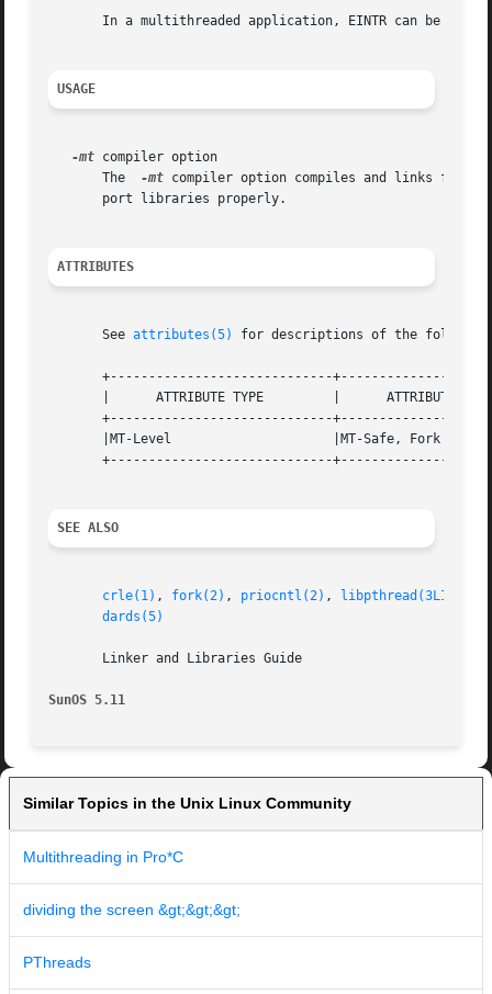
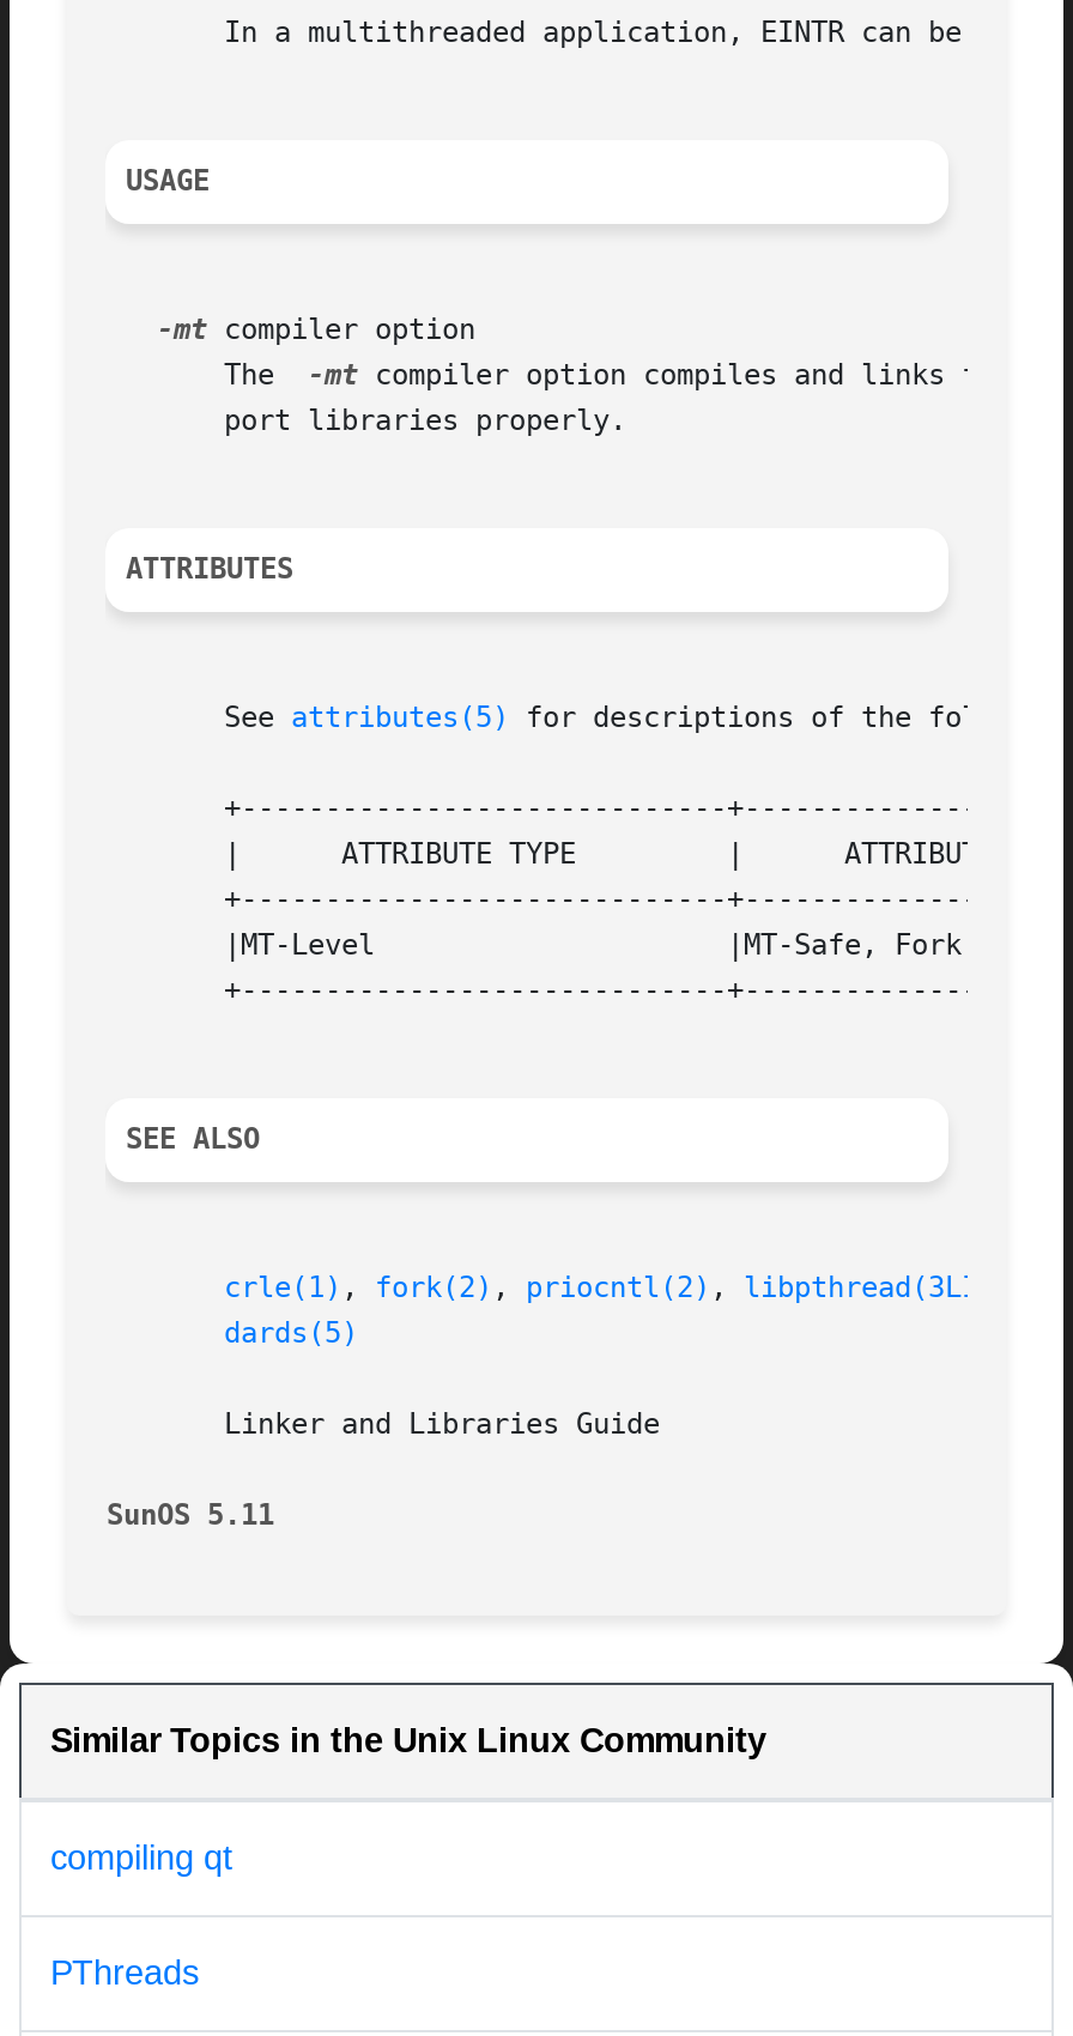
[23,848,241,919] Multithreading in Pro*C | dividing the screen &gt;&gt;&gt; -> [50,1839,232,1877] compiling qt

